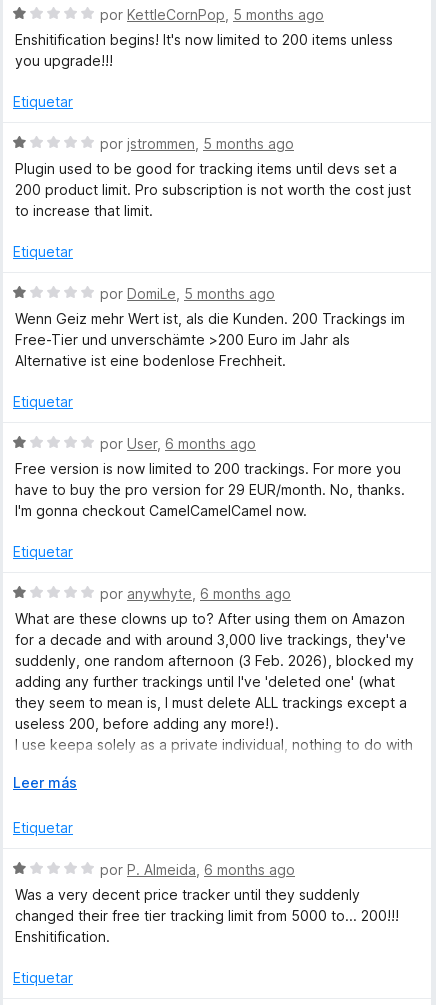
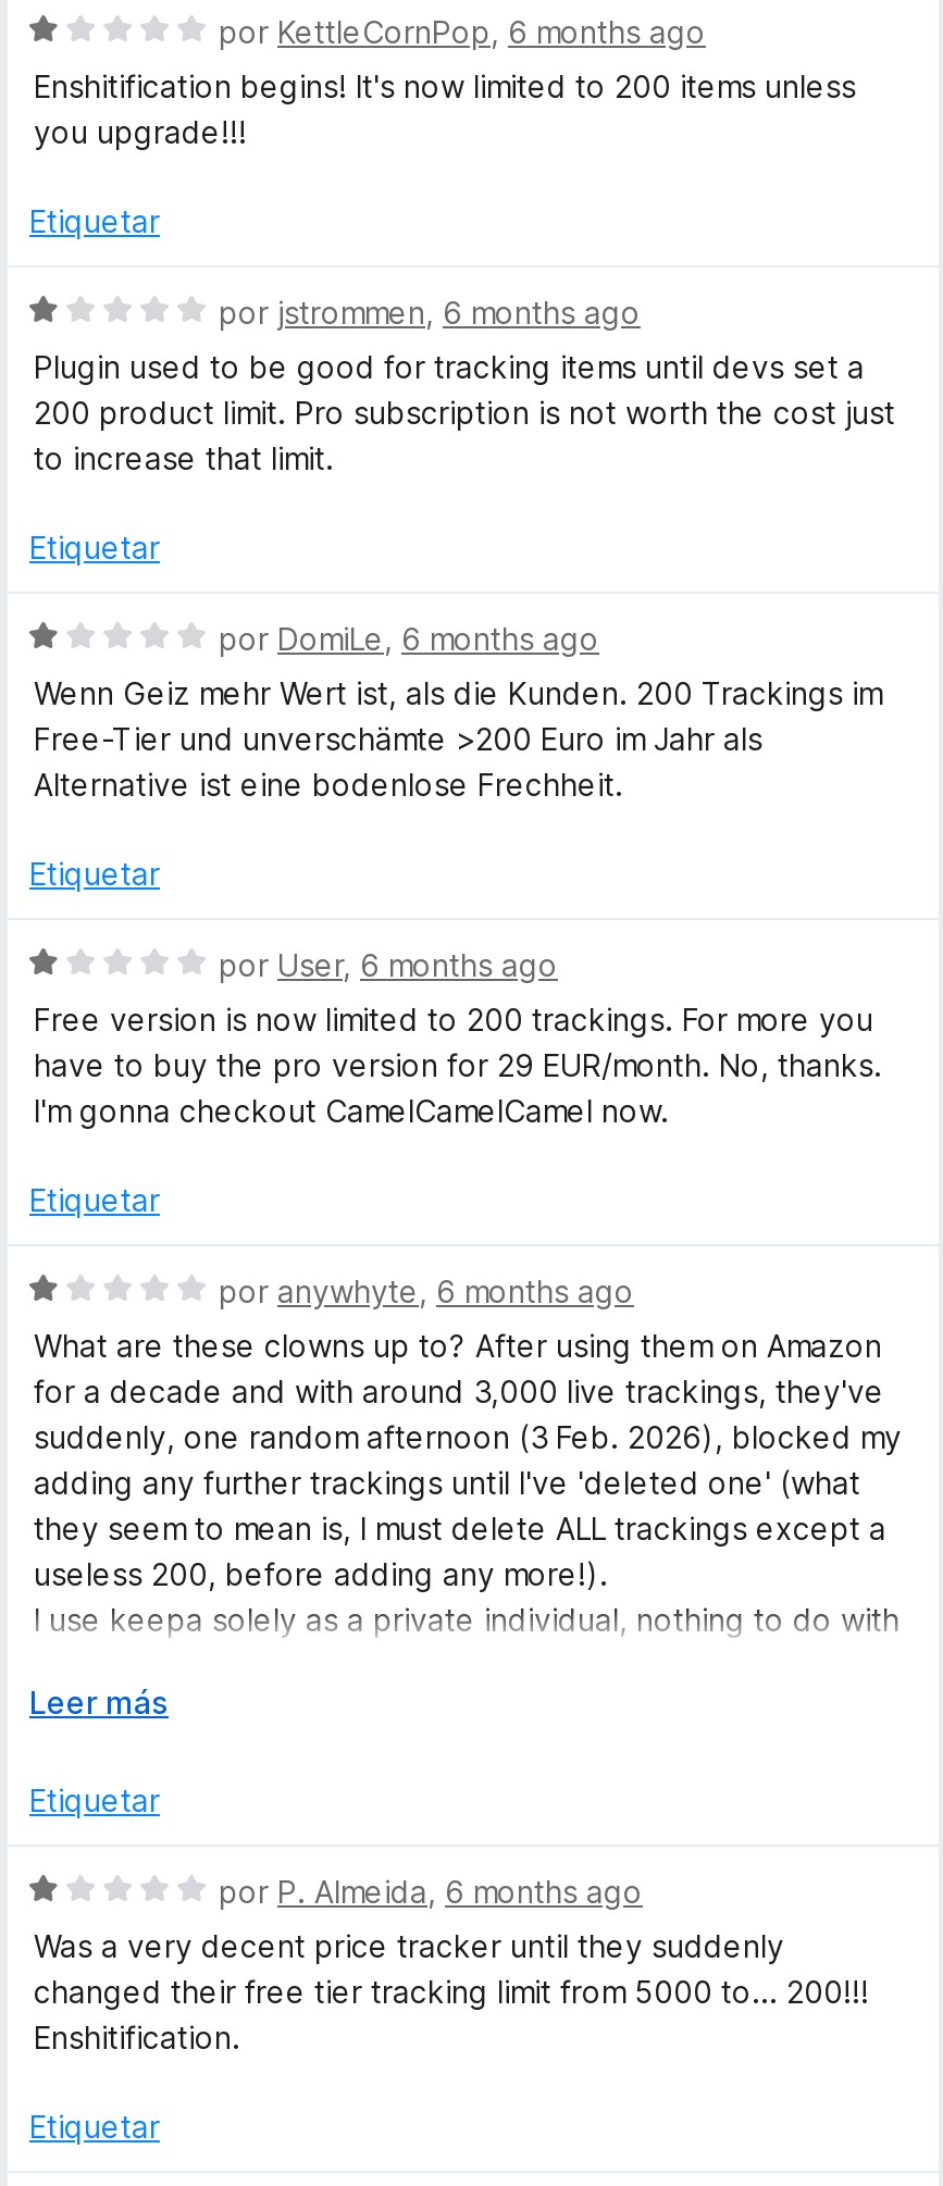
[100,6,324,23] por KettleCornPop, 5 months ago -> [219,13,706,50] por KettleCornPop, 6 months ago
[100,135,294,152] por jstrommen, 5 months ago -> [219,294,641,331] por jstrommen, 6 months ago
[100,285,275,302] por DomiLe, 5 months ago -> [219,620,599,657] por DomiLe, 6 months ago

